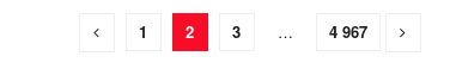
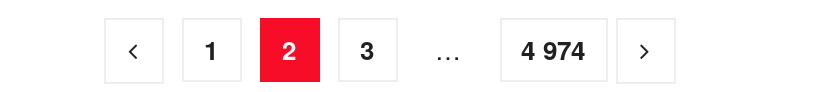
[329,20,367,42] 4 967 -> [521,30,585,68] 4 974

